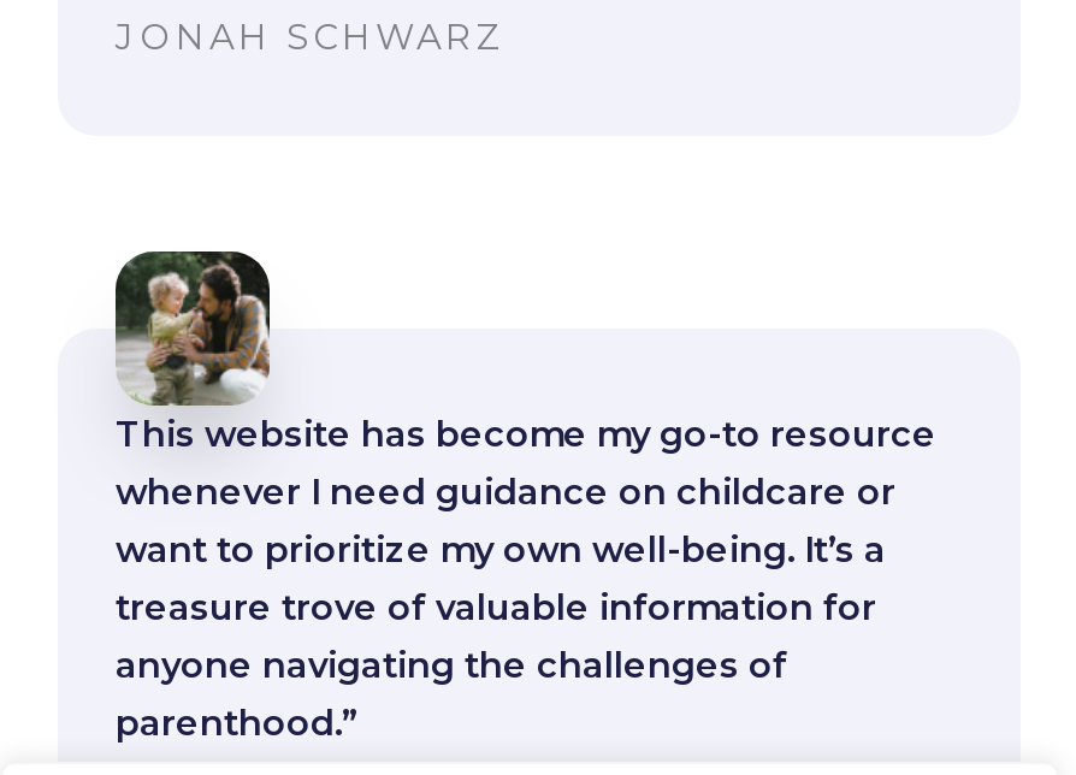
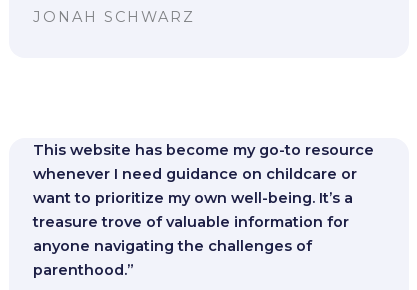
[113,248,272,407] [image] -> none

